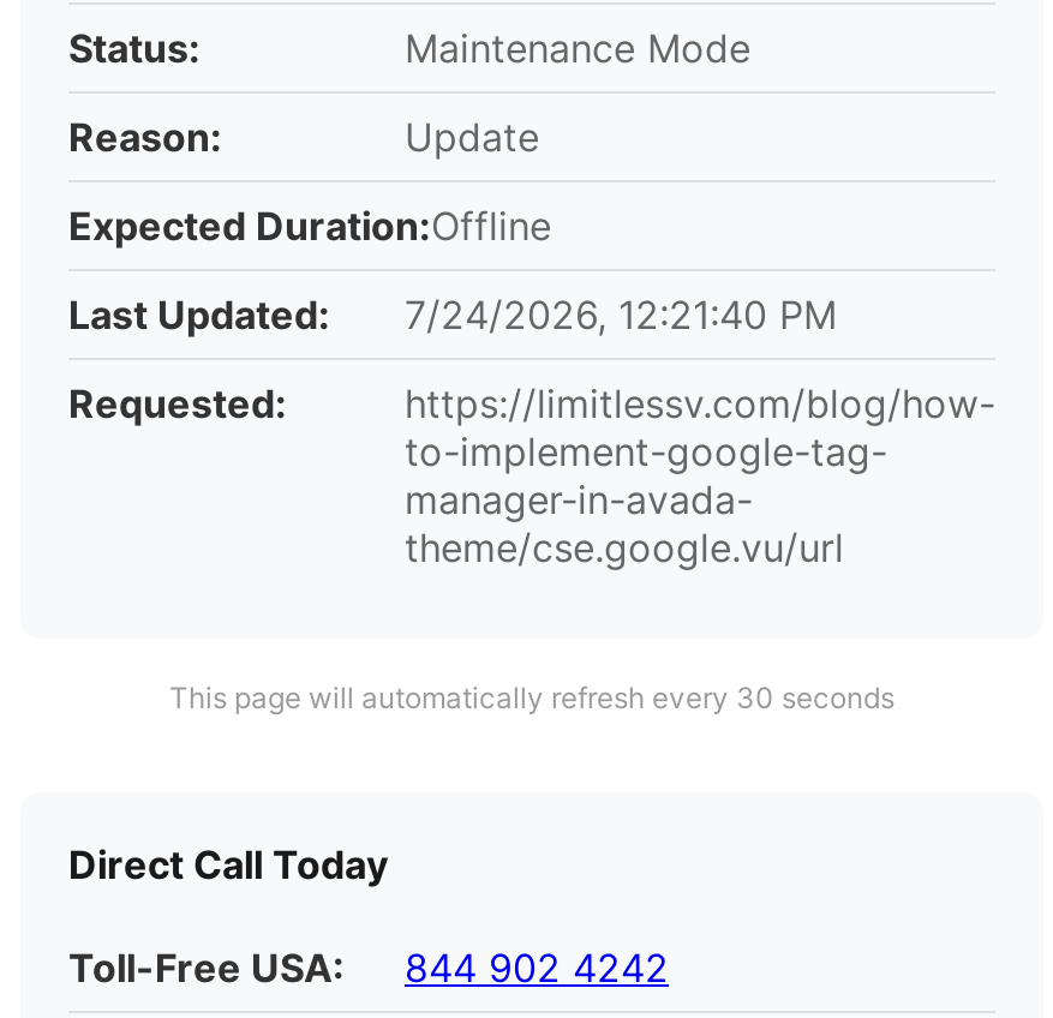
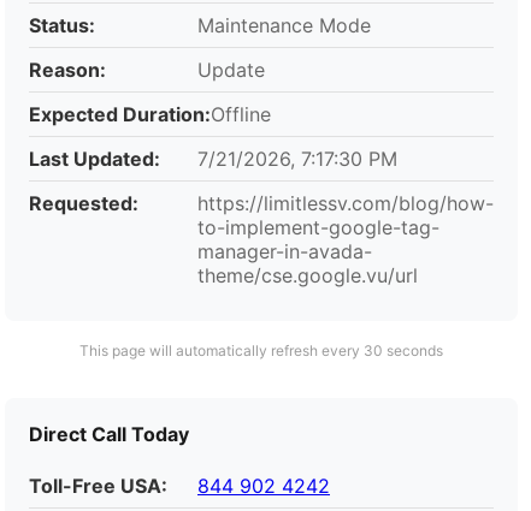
[68,290,837,338] Last Updated: 7/24/2026, 12:21:40 PM -> [29,146,397,170] Last Updated: 7/21/2026, 7:17:30 PM

